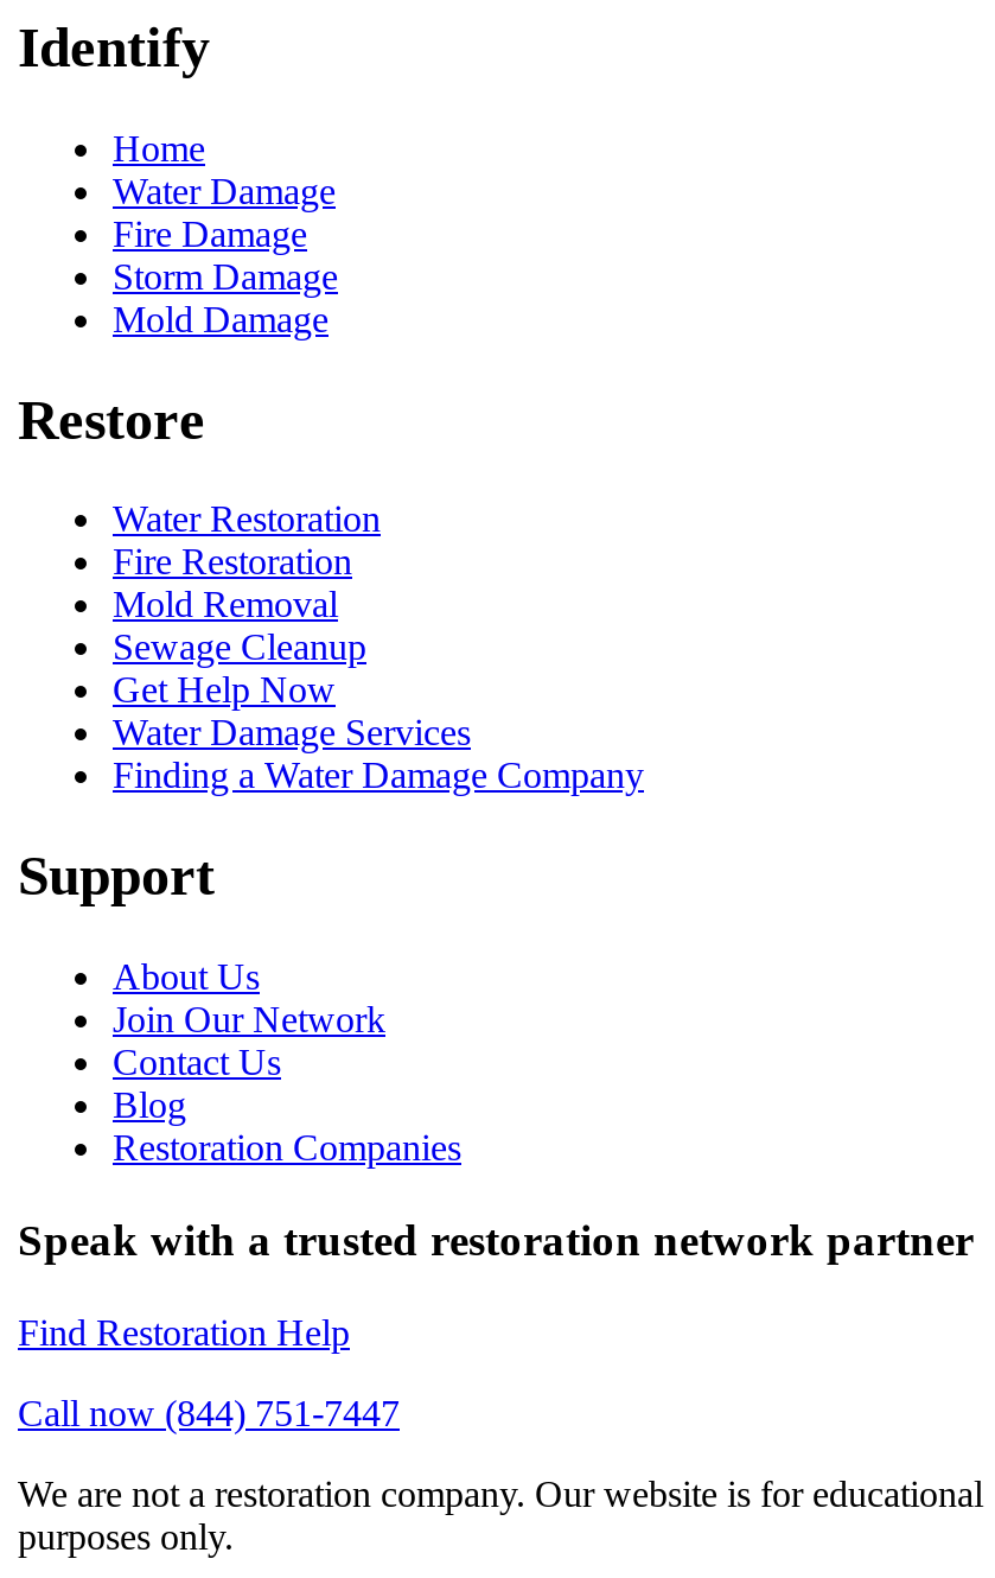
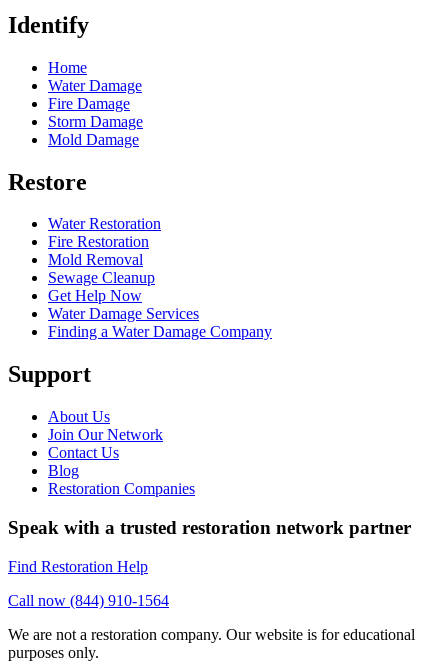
[18,1392,400,1433] Call now (844) 751-7447 -> [8,592,169,609] Call now (844) 910-1564

